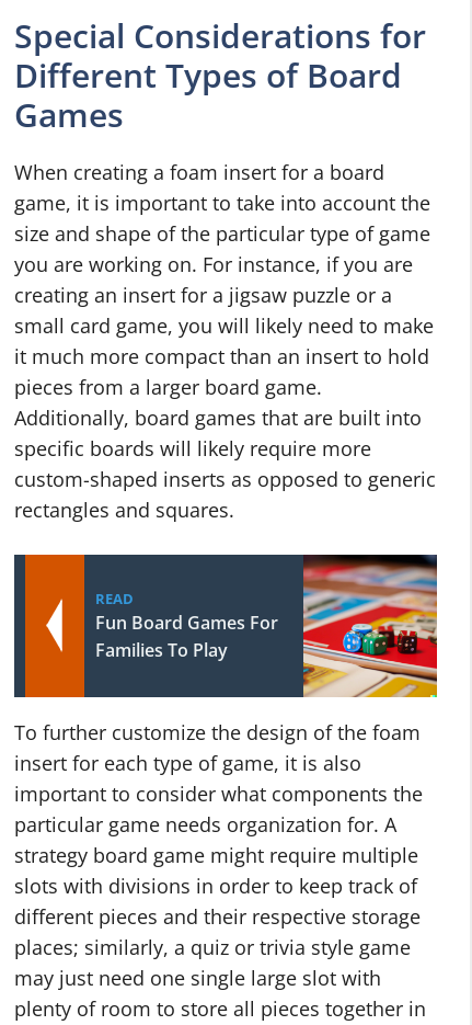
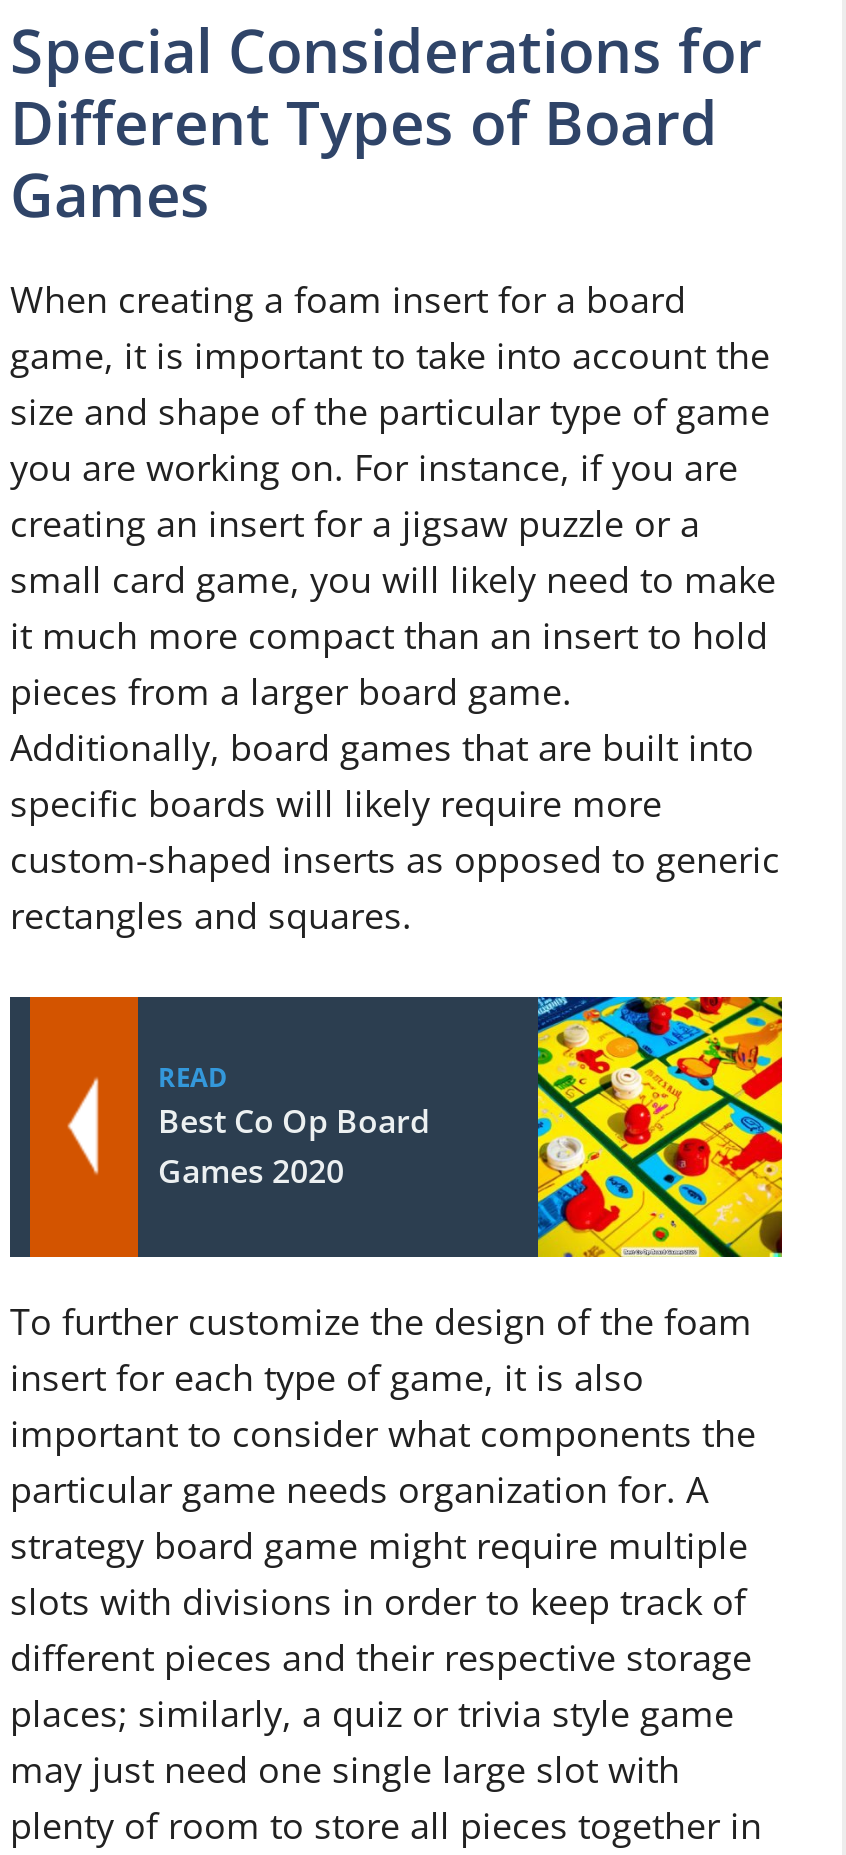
[302,554,438,698] [image] -> [536,995,784,1259] [image]
[95,611,278,662] Fun Board Games For | Families To Play -> [158,1099,430,1193] Best Co Op Board | Games 2020

